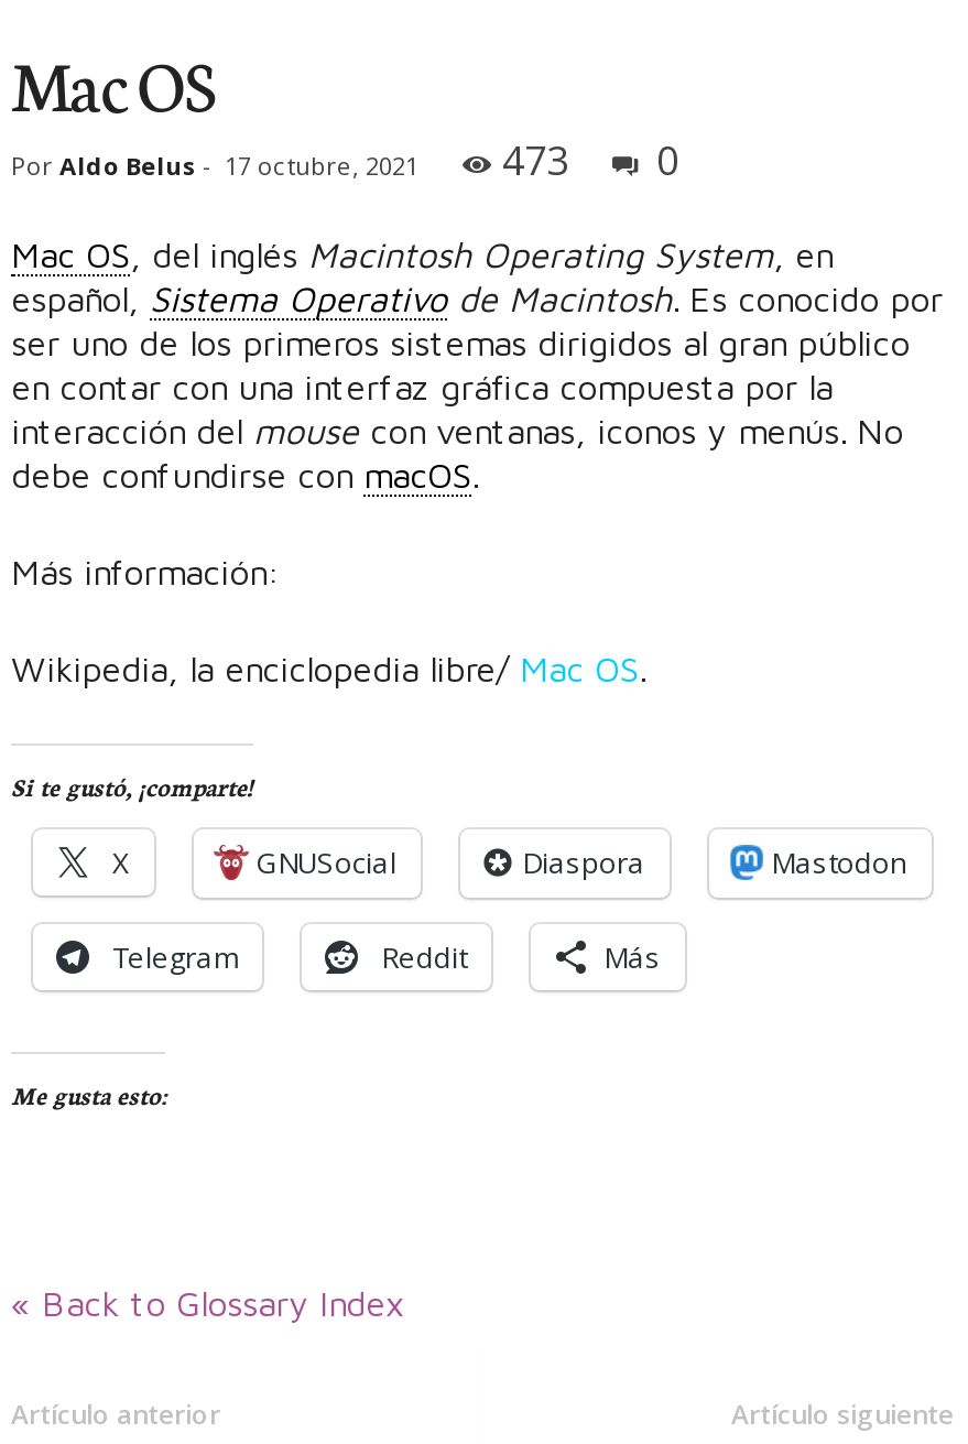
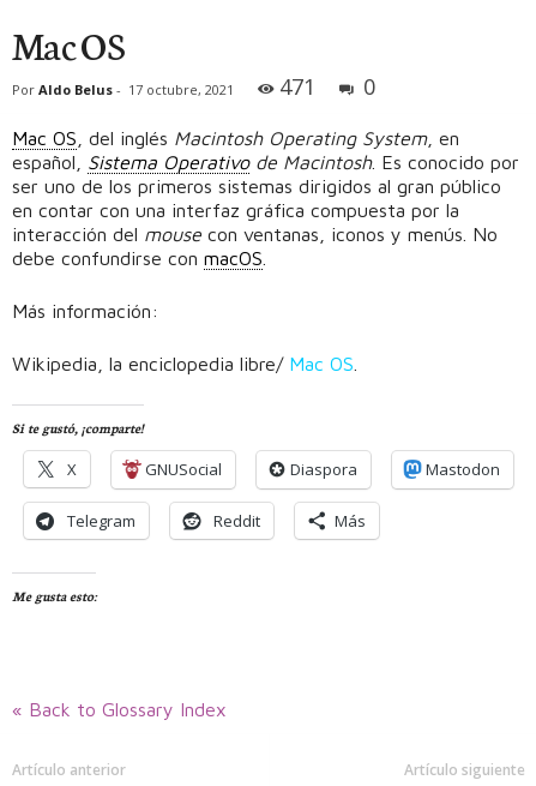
[502,133,678,186] 473 0 -> [279,72,375,101] 471 0

